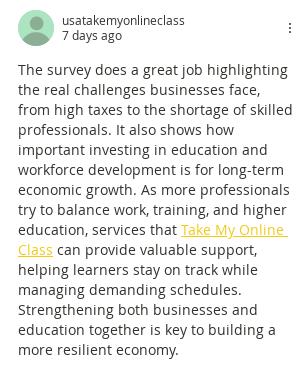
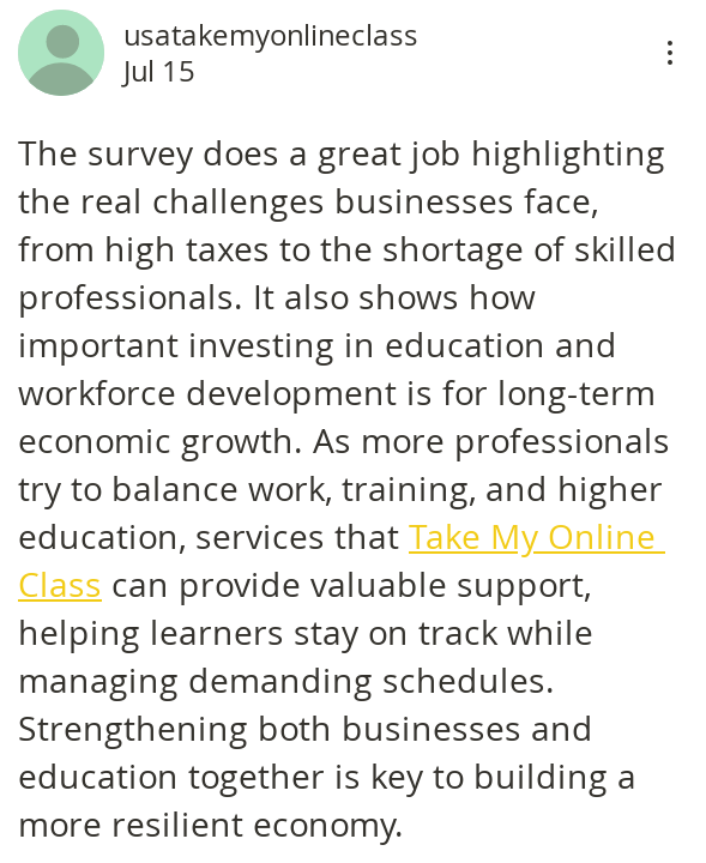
[62,27,122,43] 7 days ago -> [123,50,195,88] Jul 15

